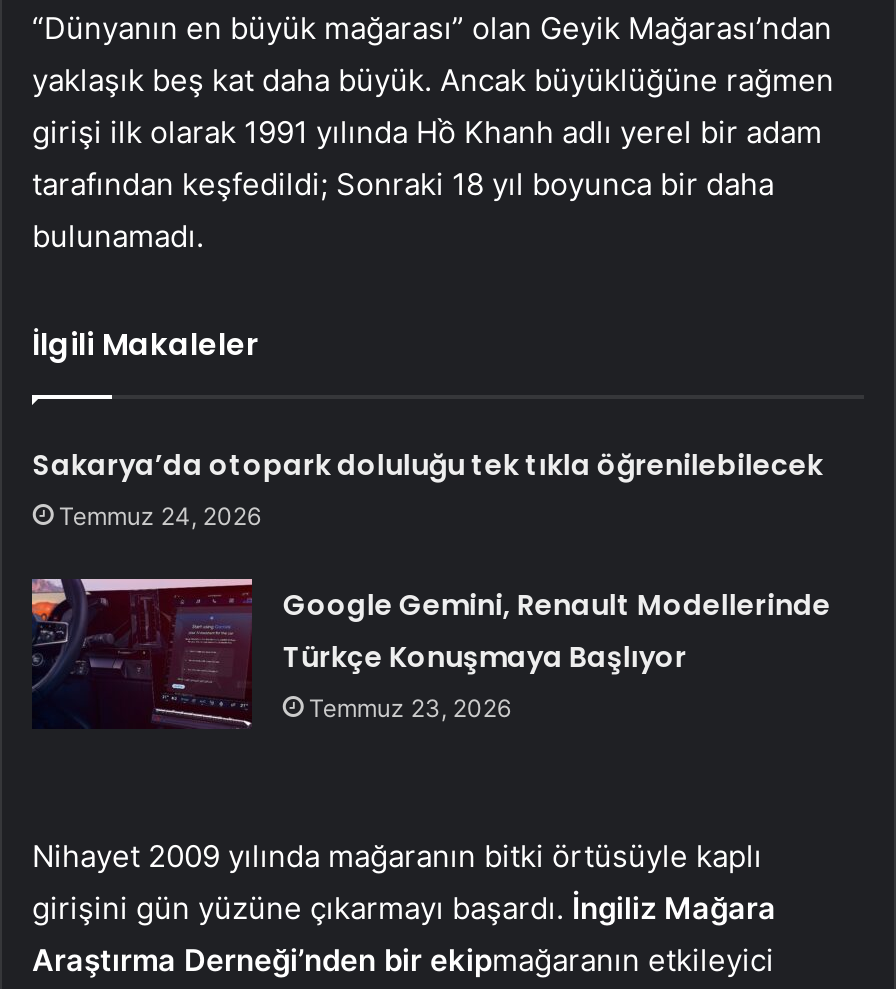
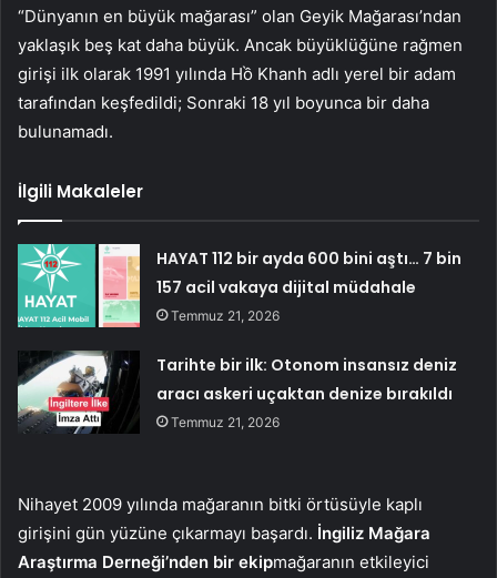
[33,444,823,530] Sakarya’da otopark doluluğu tek tıkla öğrenilebilecek | Temmuz 24, 2026 -> [157,247,462,324] HAYAT 112 bir ayda 600 bini aştı… 7 bin | 157 acil vakaya dijital müdahale | Temmuz 21, 2026
[30,577,831,729] [image] | Google Gemini, Renault Modellerinde | Türkçe Konuşmaya Başlıyor | Temmuz 23, 2026 -> [17,351,457,435] [image] | Tarihte bir ilk: Otonom insansız deniz | aracı askeri uçaktan denize bırakıldı | Temmuz 21, 2026

